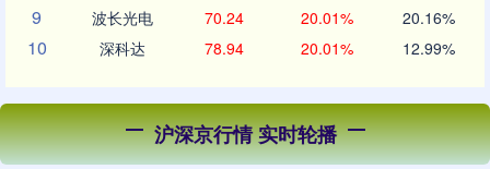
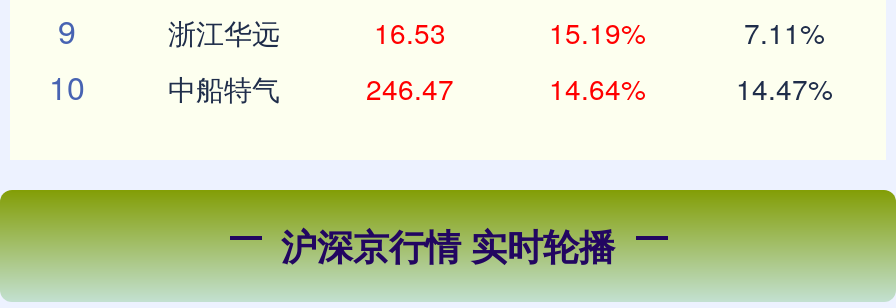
[92,7,455,28] 波长光电 | 70.24 | 20.01% | 20.16% -> [168,12,824,52] 浙江华远 | 16.53 | 15.19% | 7.11%
[100,37,455,59] 深科达 | 78.94 | 20.01% | 12.99% -> [168,68,832,108] 中船特气 | 246.47 | 14.64% | 14.47%

